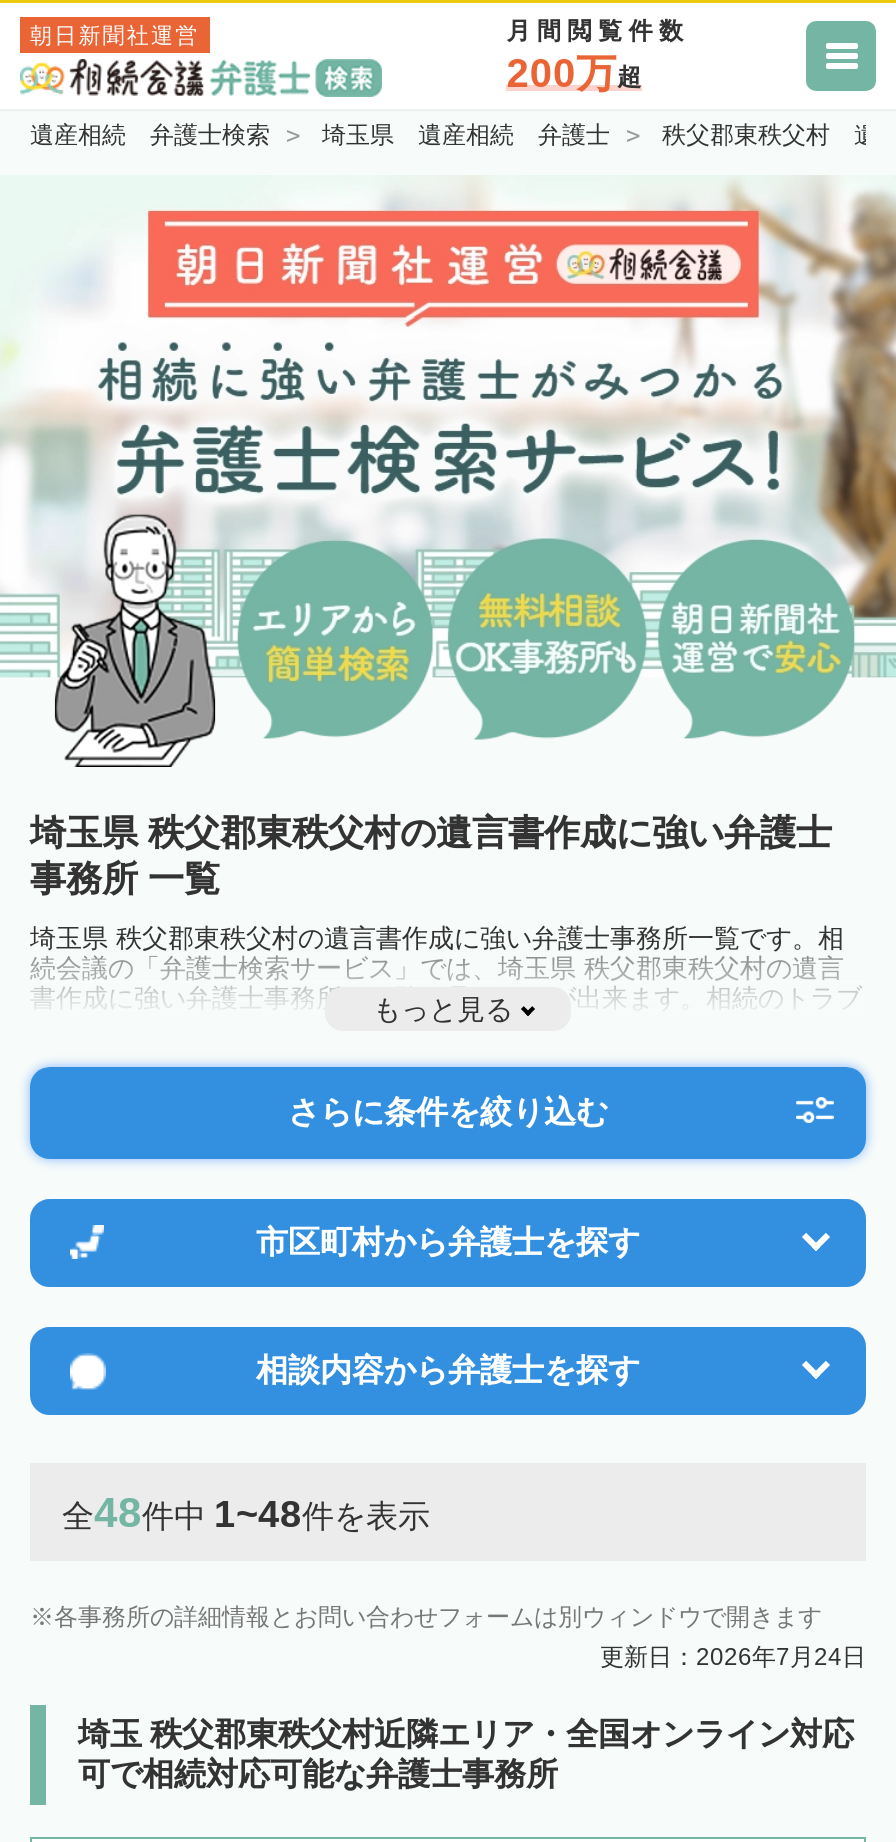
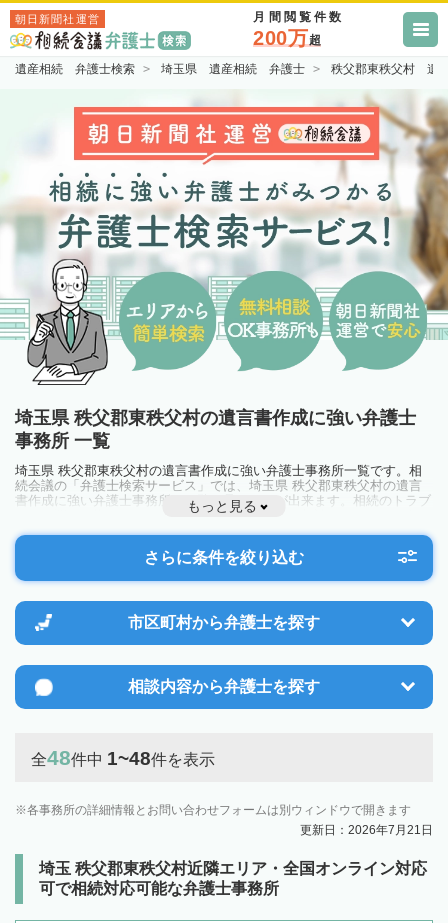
[600,1643,866,1671] 更新日：2026年7月24日 -> [300,823,433,837] 更新日：2026年7月21日

